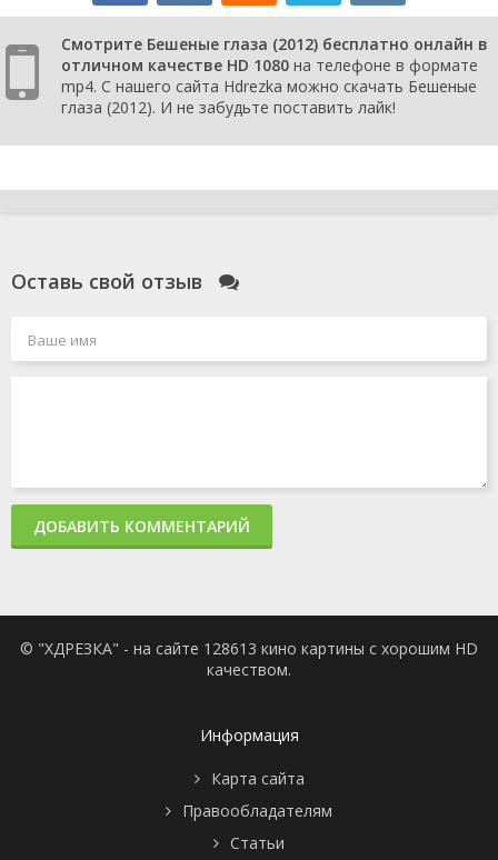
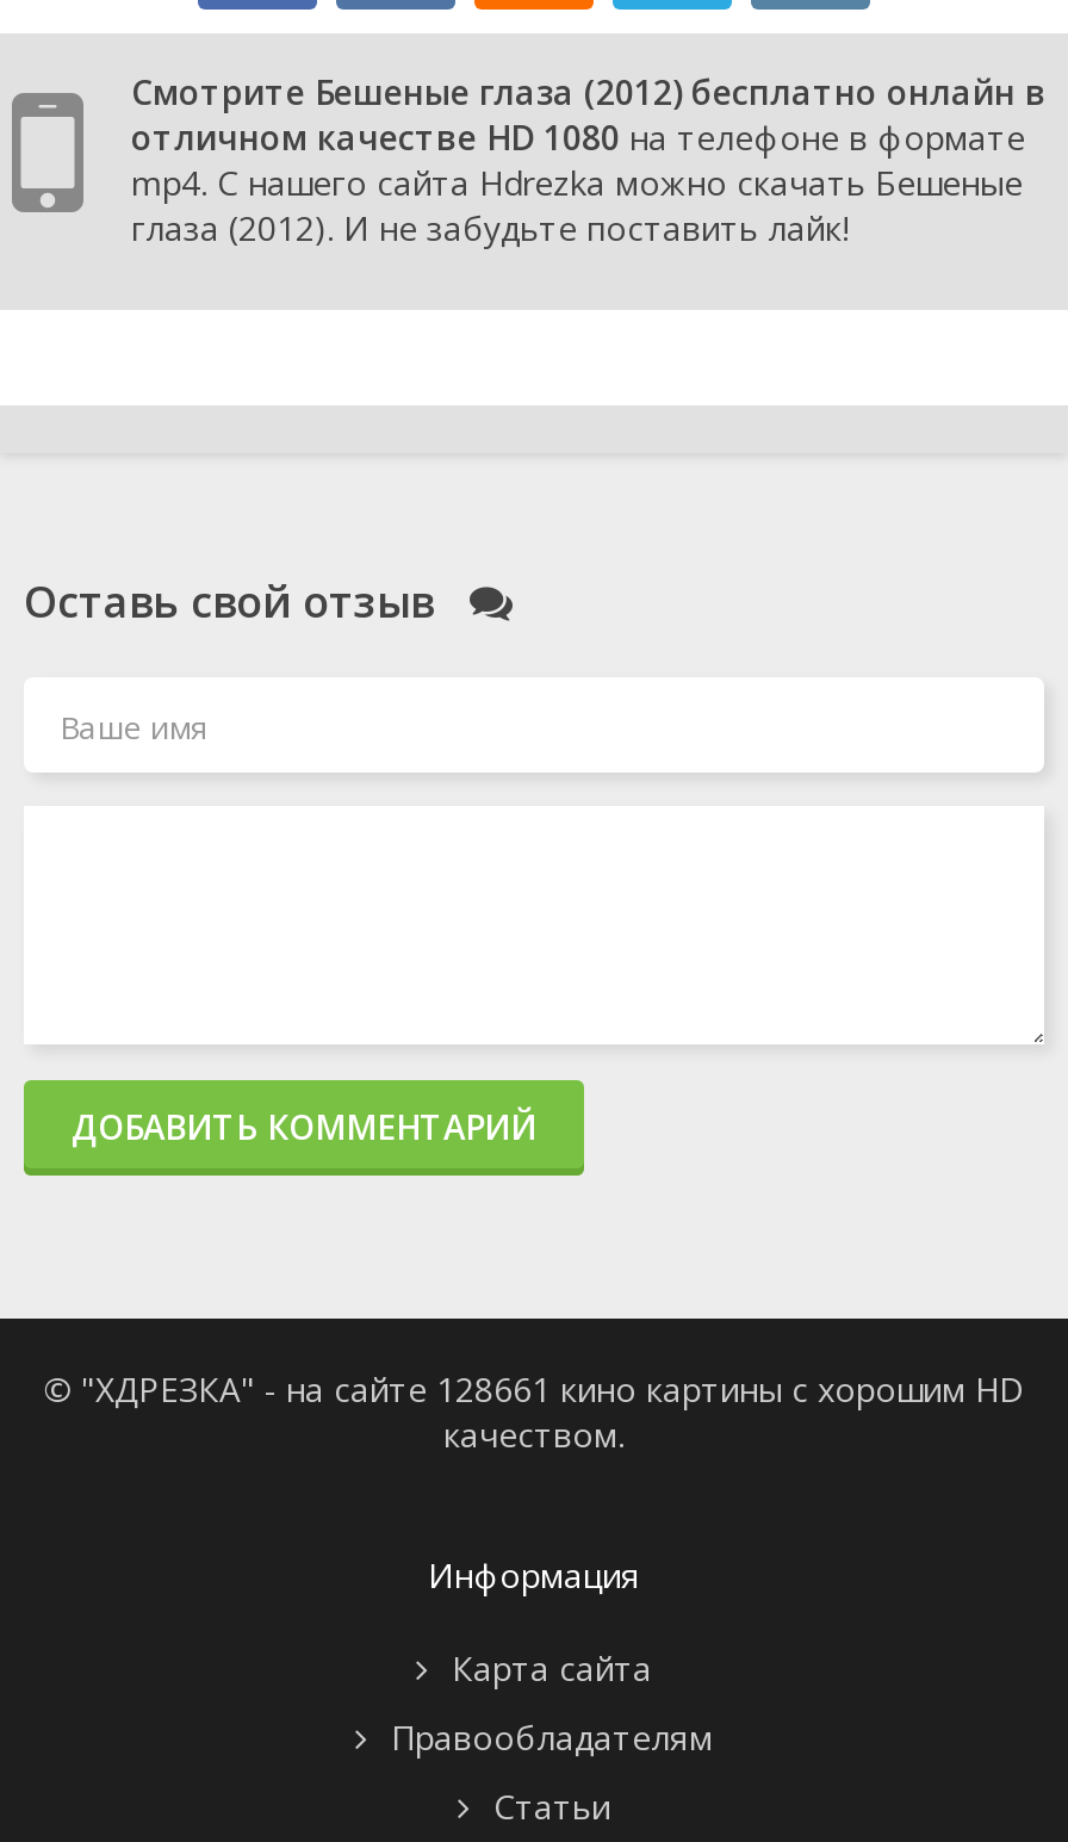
[20,637,478,659] © "ХДРЕЗКА" - на сайте 128613 кино картины с хорошим HD -> [43,1366,1025,1411] © "ХДРЕЗКА" - на сайте 128661 кино картины с хорошим HD

